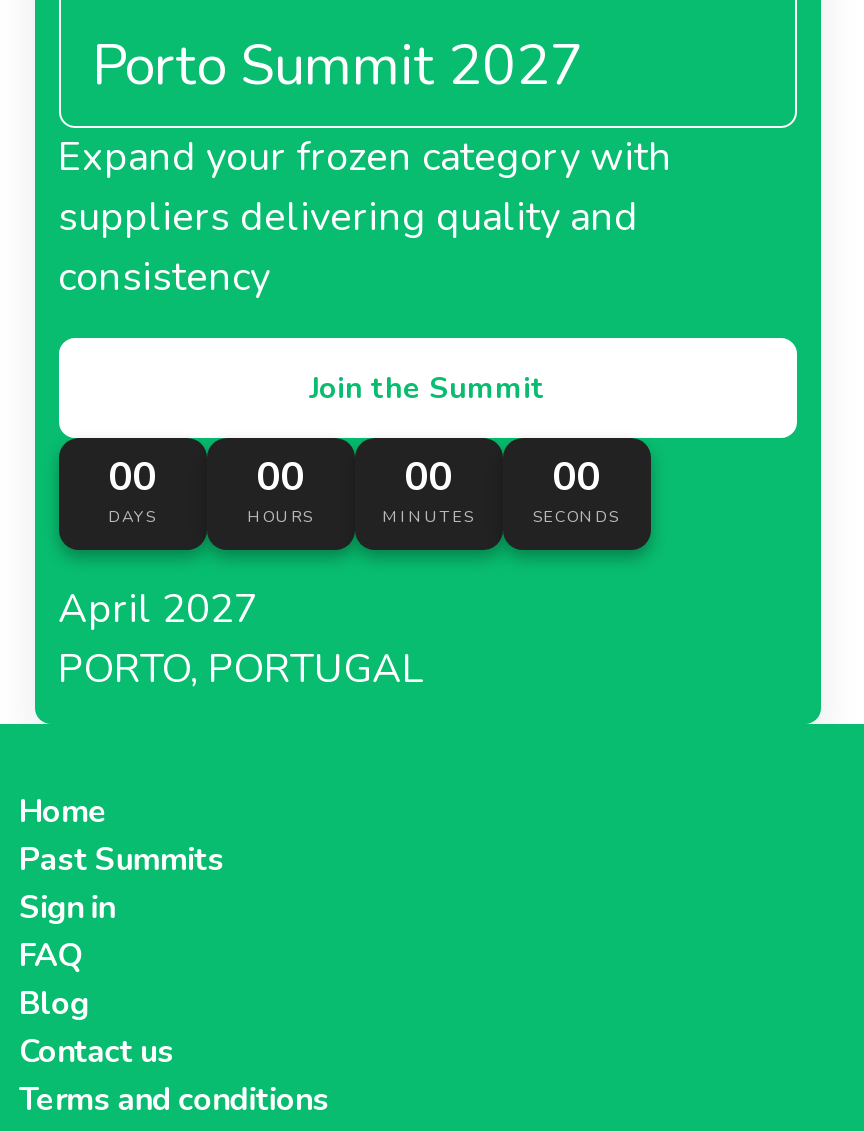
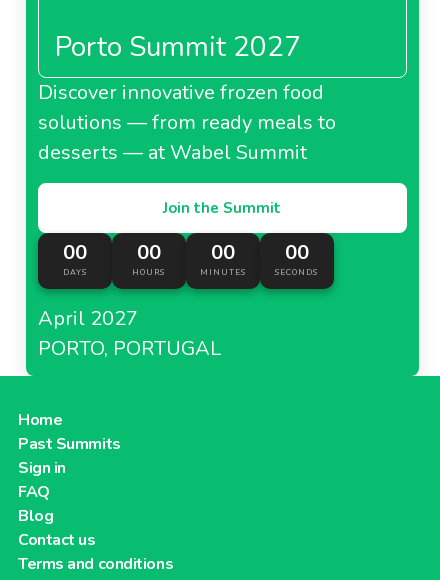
[58,129,672,303] Expand your frozen category with | suppliers delivering quality and | consistency -> [37,78,335,165] Discover innovative frozen food | solutions — from ready meals to | desserts — at Wabel Summit

